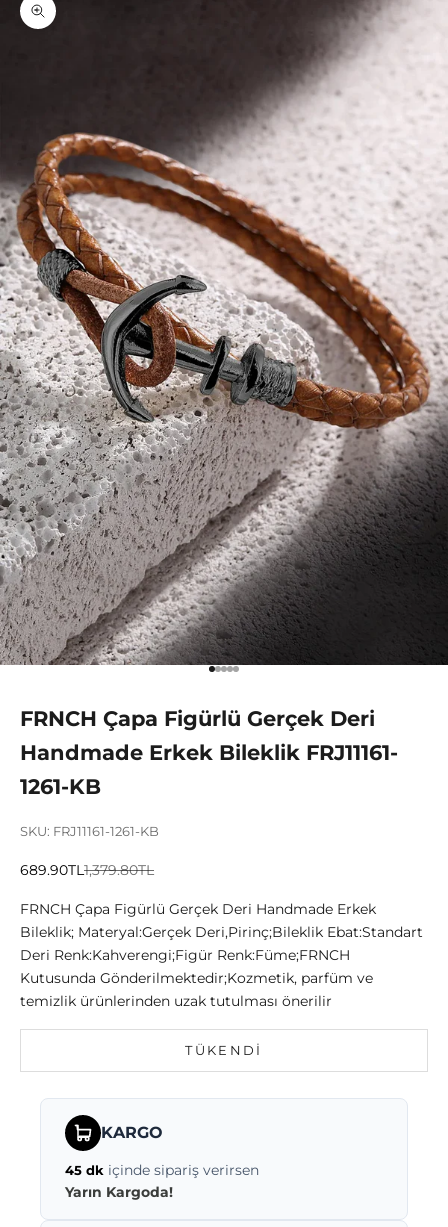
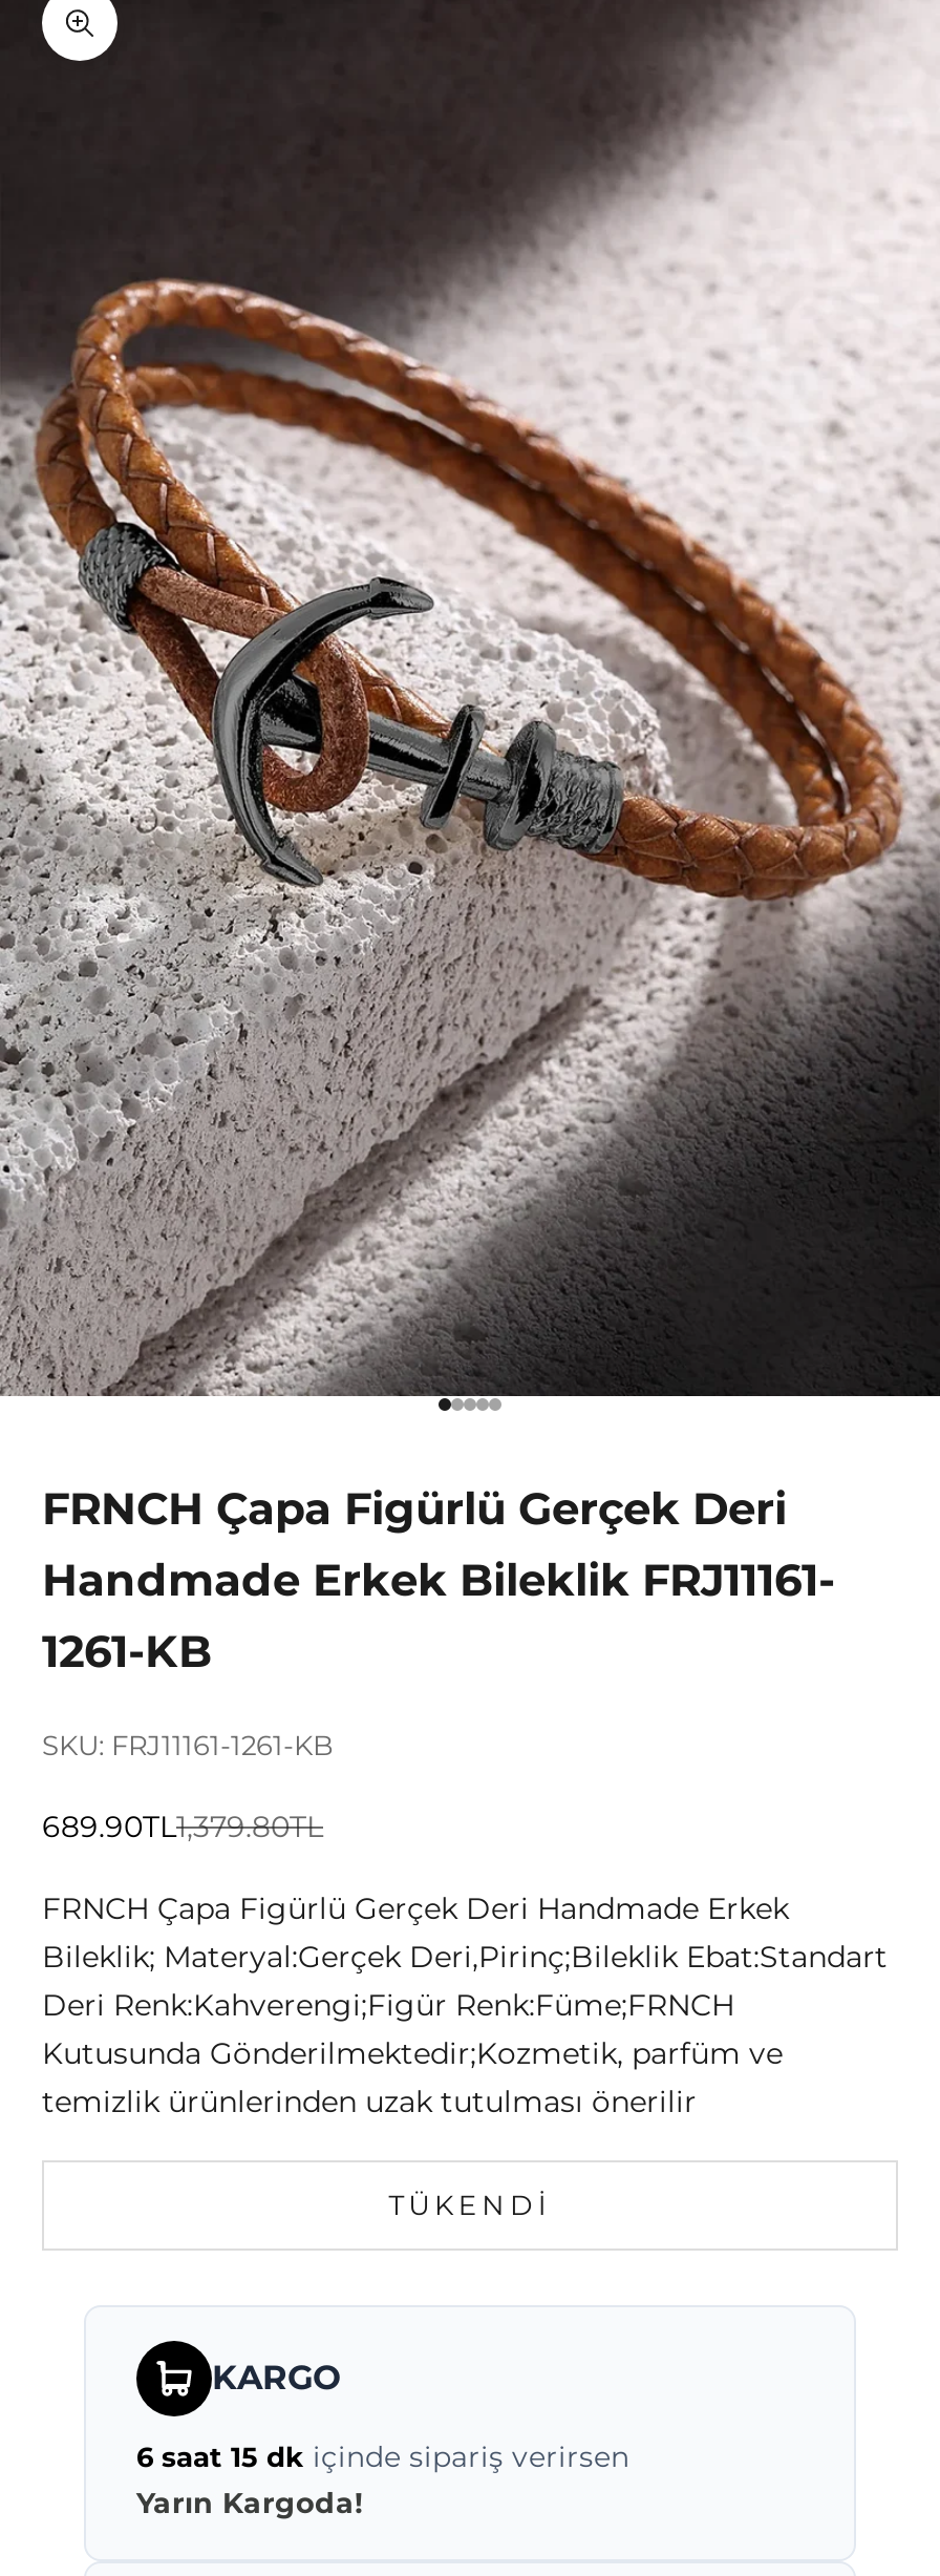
[65,1162,259,1178] 45 dk içinde sipariş verirsen -> [136,2440,629,2473] 6 saat 15 dk içinde sipariş verirsen

